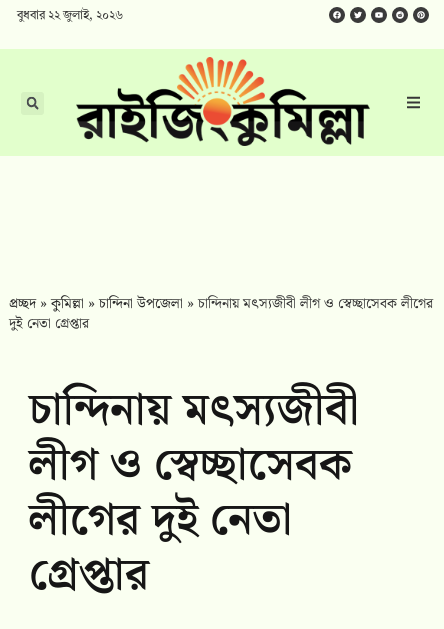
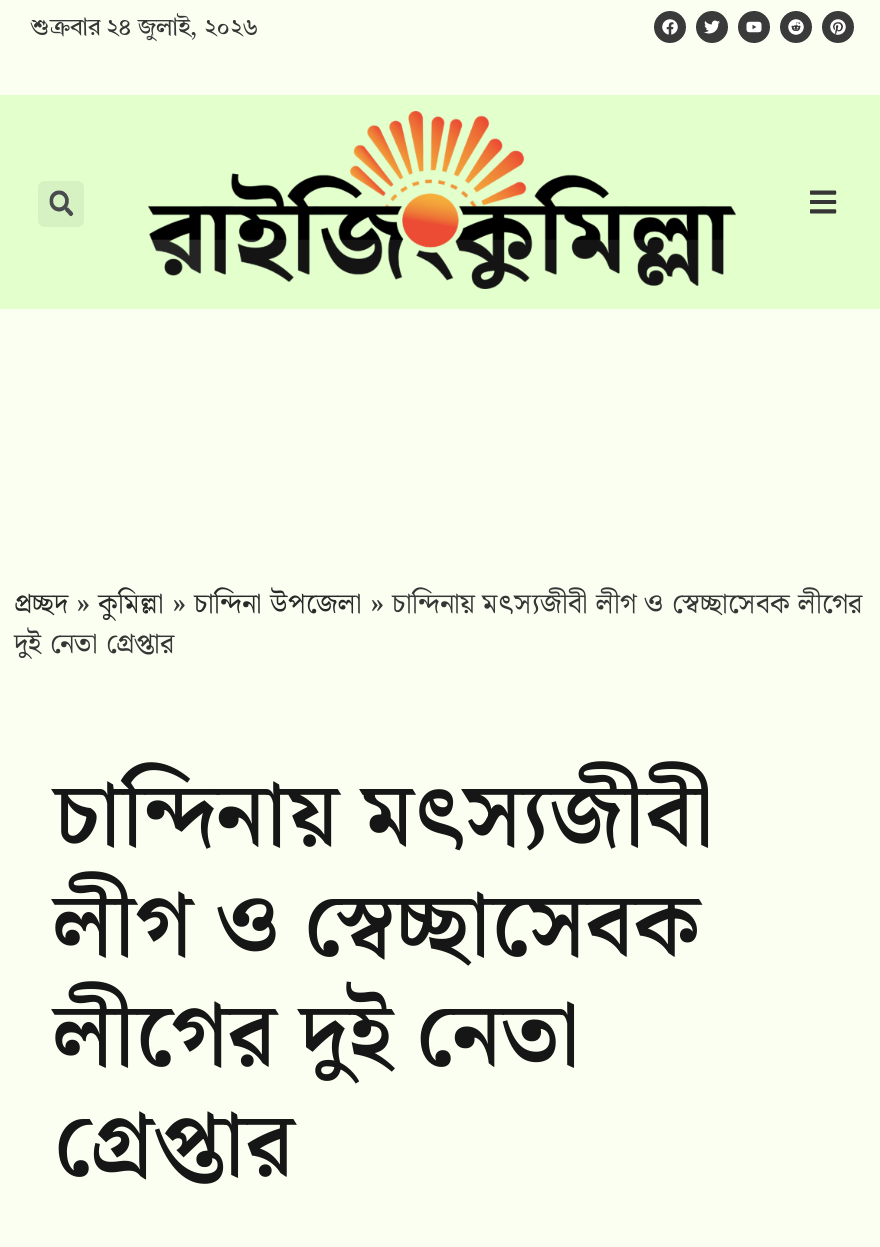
[17,10,123,22] বুধবার ২২ জুলাই, ২০২৬ -> [30,17,258,41] শুক্রবার ২৪ জুলাই, ২০২৬

